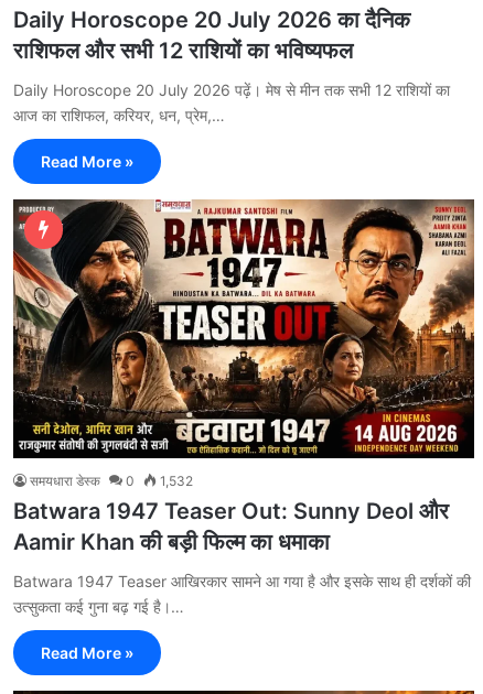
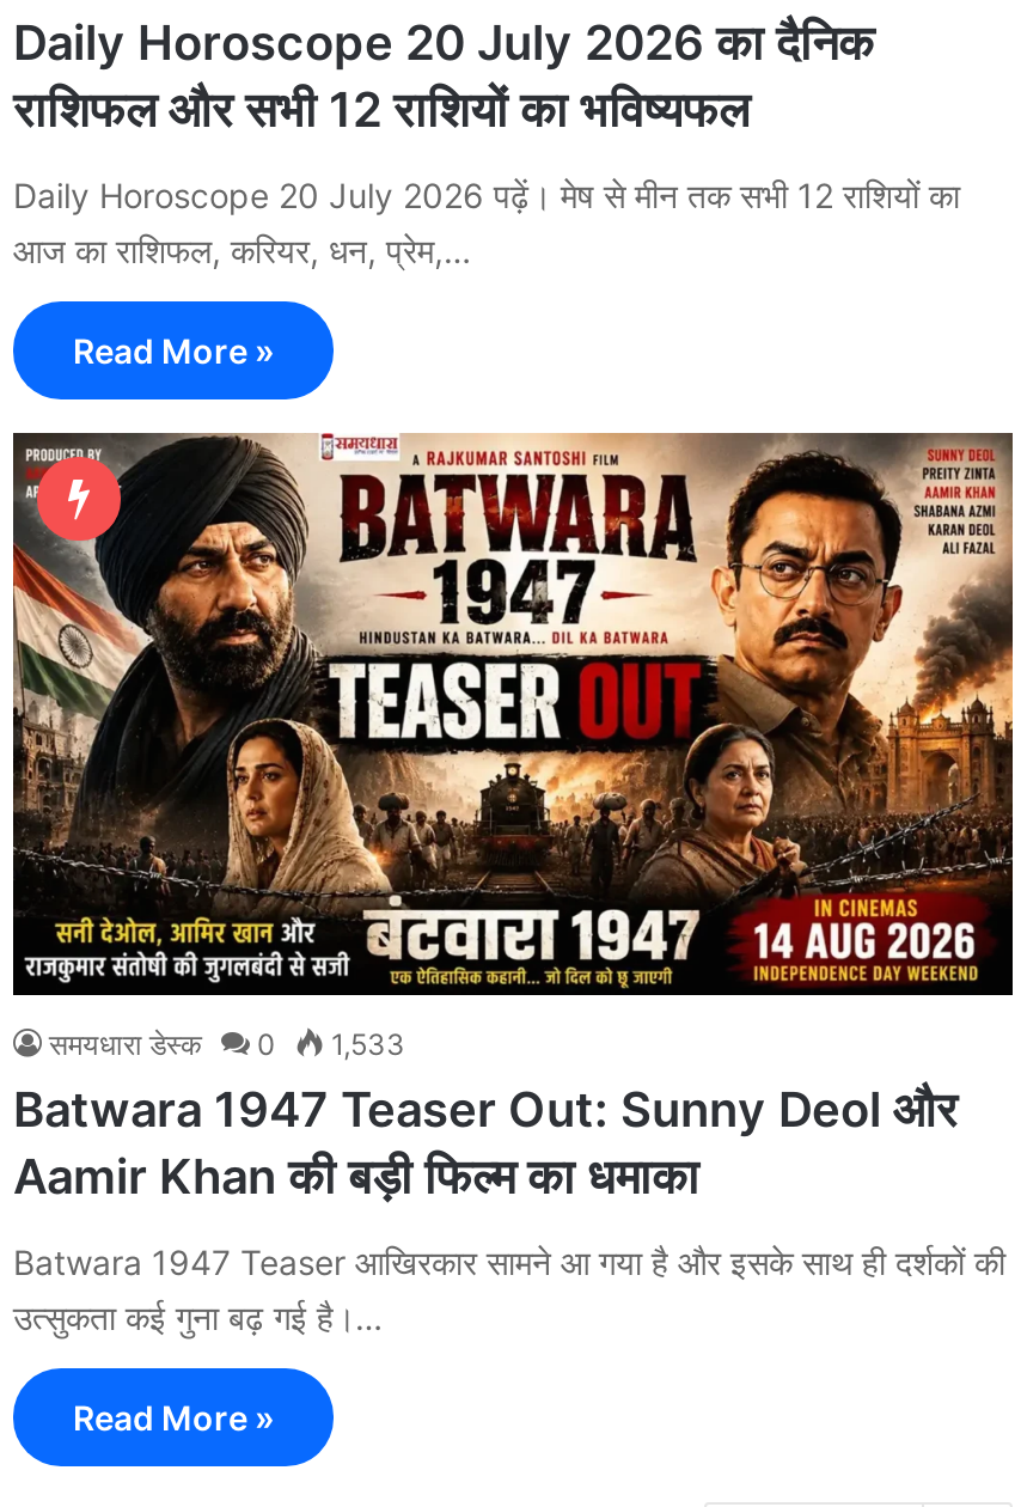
[30,473,193,489] समयधारा डेस्क 0 1,532 -> [49,1027,405,1063] समयधारा डेस्क 0 1,533

